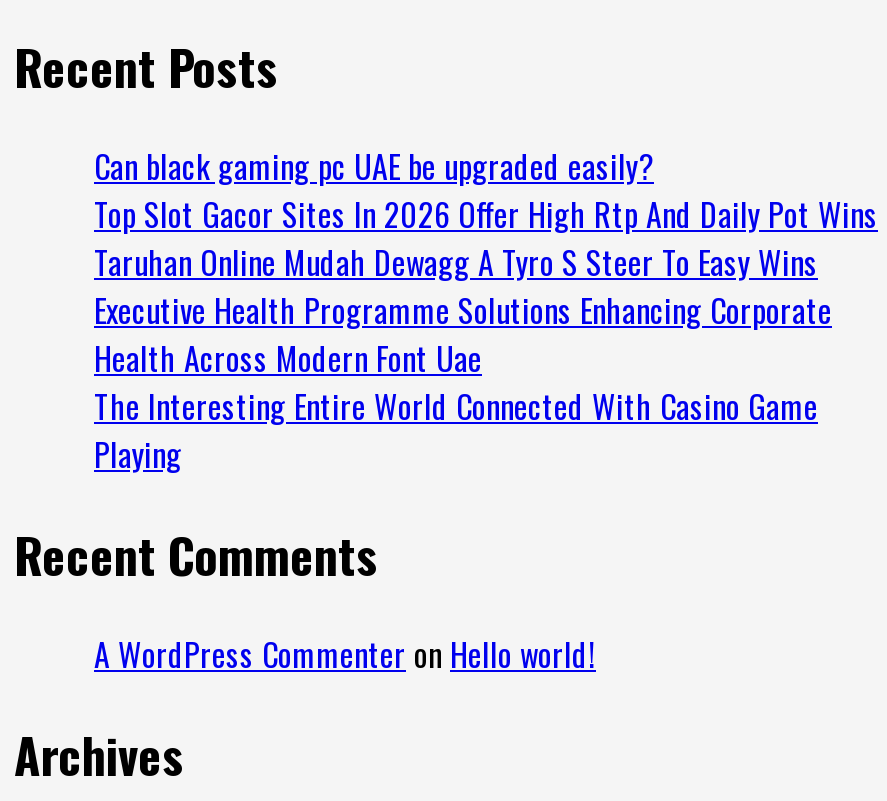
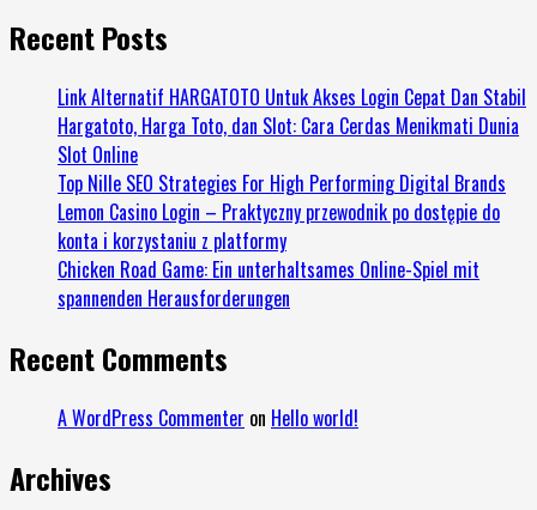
[94,142,878,478] Can black gaming pc UAE be upgraded easily? | Top Slot Gacor Sites In 2026 Offer High Rtp And Daily Pot Wins | Taruhan Online Mudah Dewagg A Tyro S Steer To Easy Wins | Executive Health Programme Solutions Enhancing Corporate | Health Across Modern Font Uae | The Interesting Entire World Connected With Casino Game | Playing -> [58,82,526,312] Link Alternatif HARGATOTO Untuk Akses Login Cepat Dan Stabil | Hargatoto, Harga Toto, dan Slot: Cara Cerdas Menikmati Dunia | Slot Online | Top Nille SEO Strategies For High Performing Digital Brands | Lemon Casino Login – Praktyczny przewodnik po dostępie do | konta i korzystaniu z platformy | Chicken Road Game: Ein unterhaltsames Online-Spiel mit | spannenden Herausforderungen

